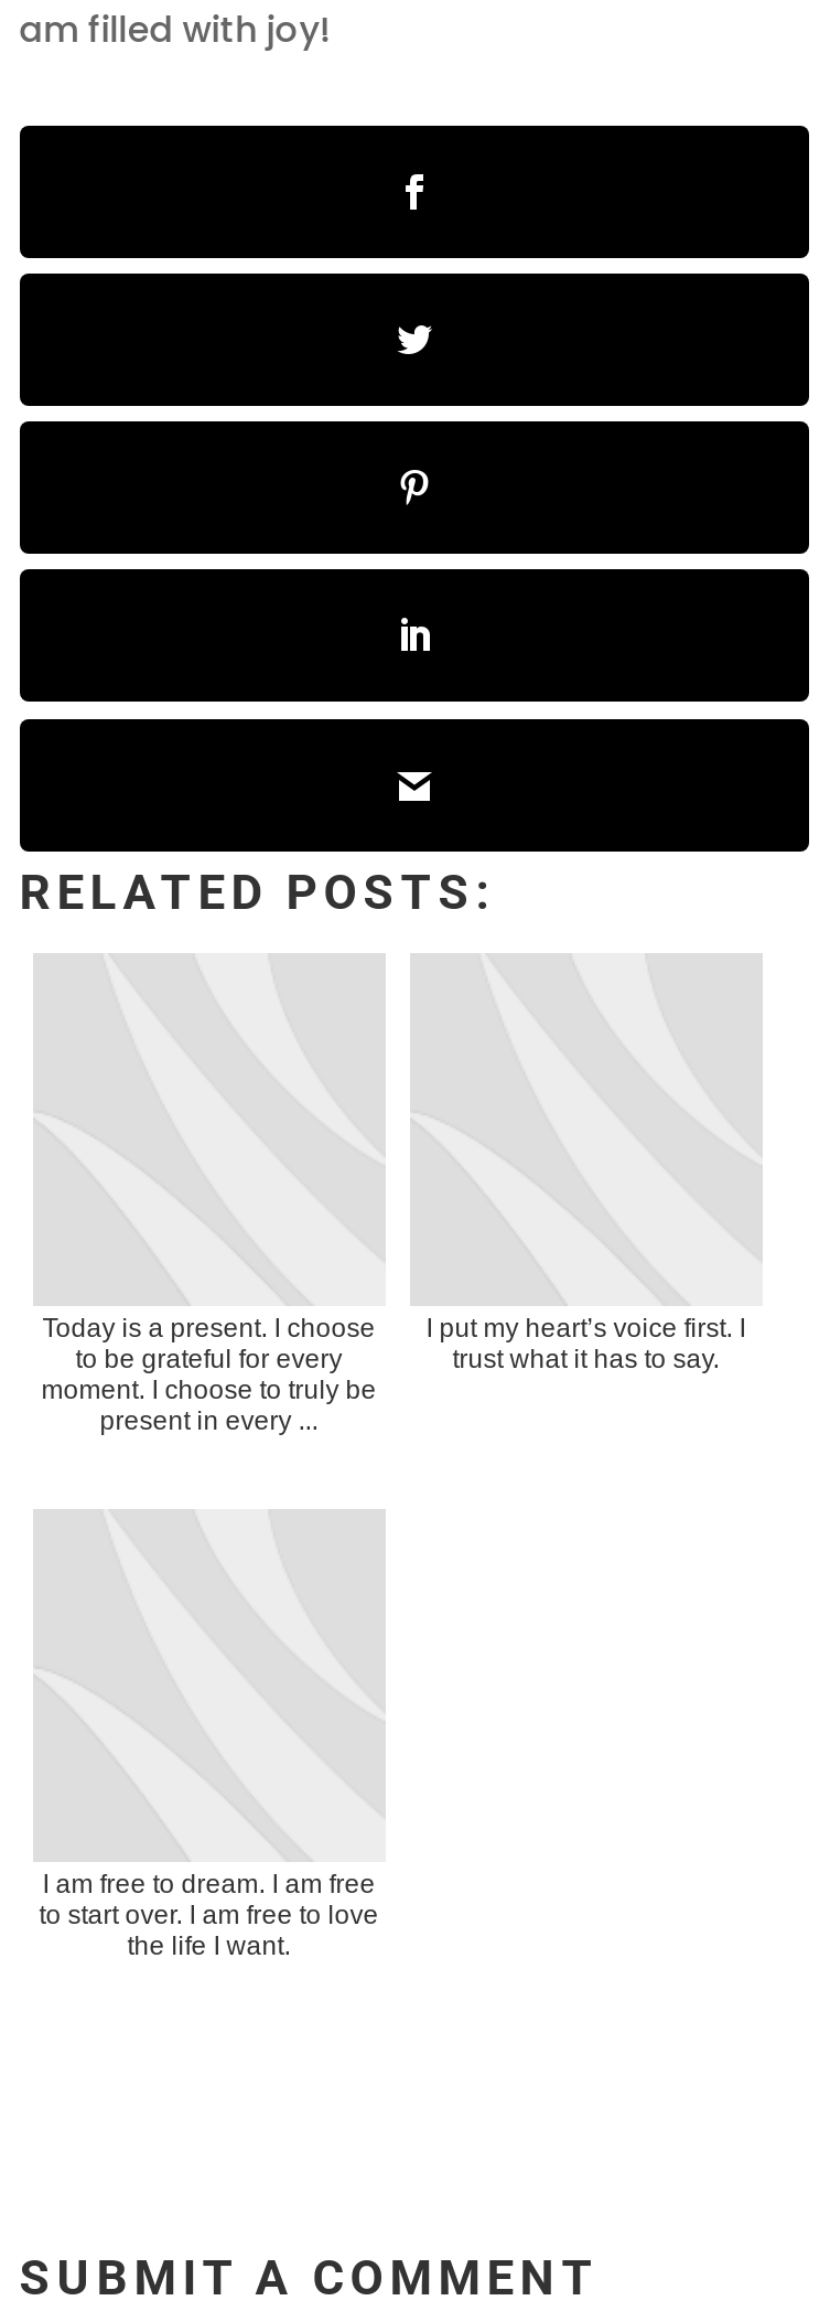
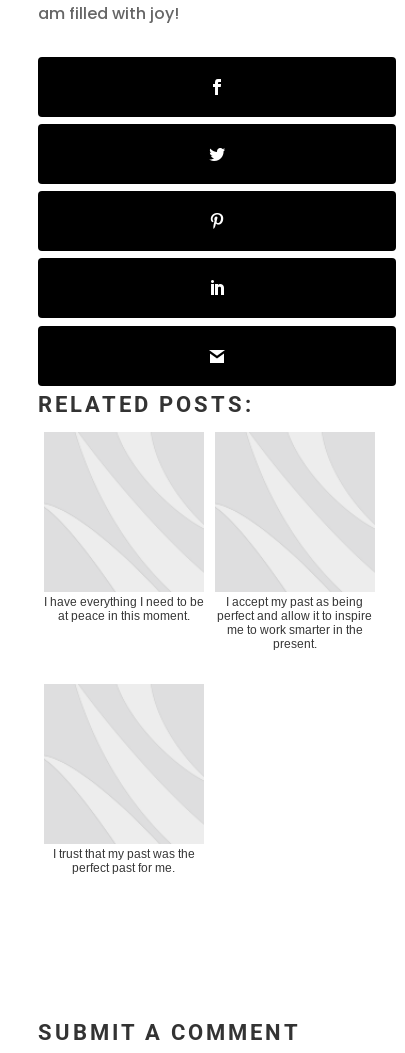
[41,1312,377,1435] Today is a present. I choose | to be grateful for every | moment. I choose to truly be | present in every ... -> [44,595,204,623] I have everything I need to be | at peace in this moment.
[426,1312,746,1374] I put my heart’s voice first. I | trust what it has to say. -> [217,595,372,651] I accept my past as being | perfect and allow it to inspire | me to work smarter in the | present.
[39,1868,379,1960] I am free to dream. I am free | to start over. I am free to love | the life I want. -> [53,847,195,875] I trust that my past was the | perfect past for me.

